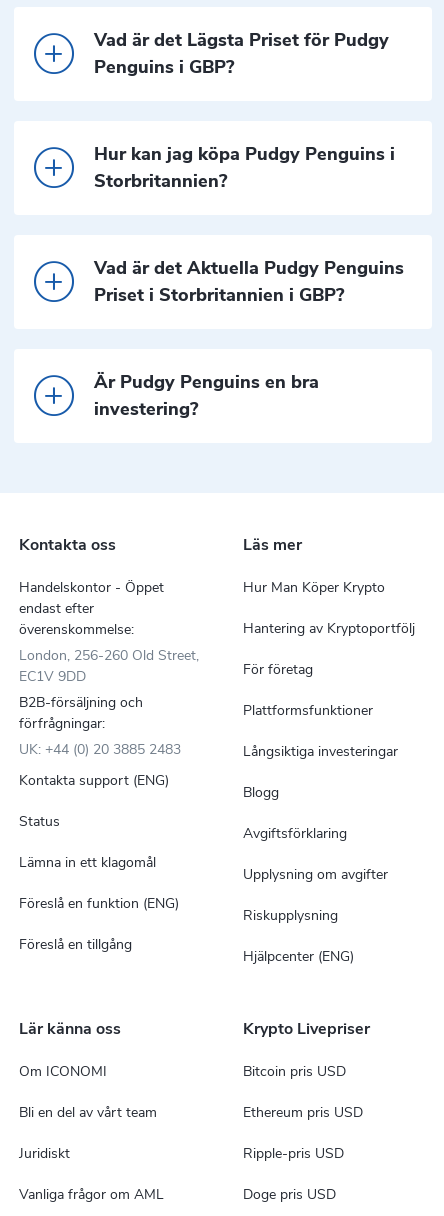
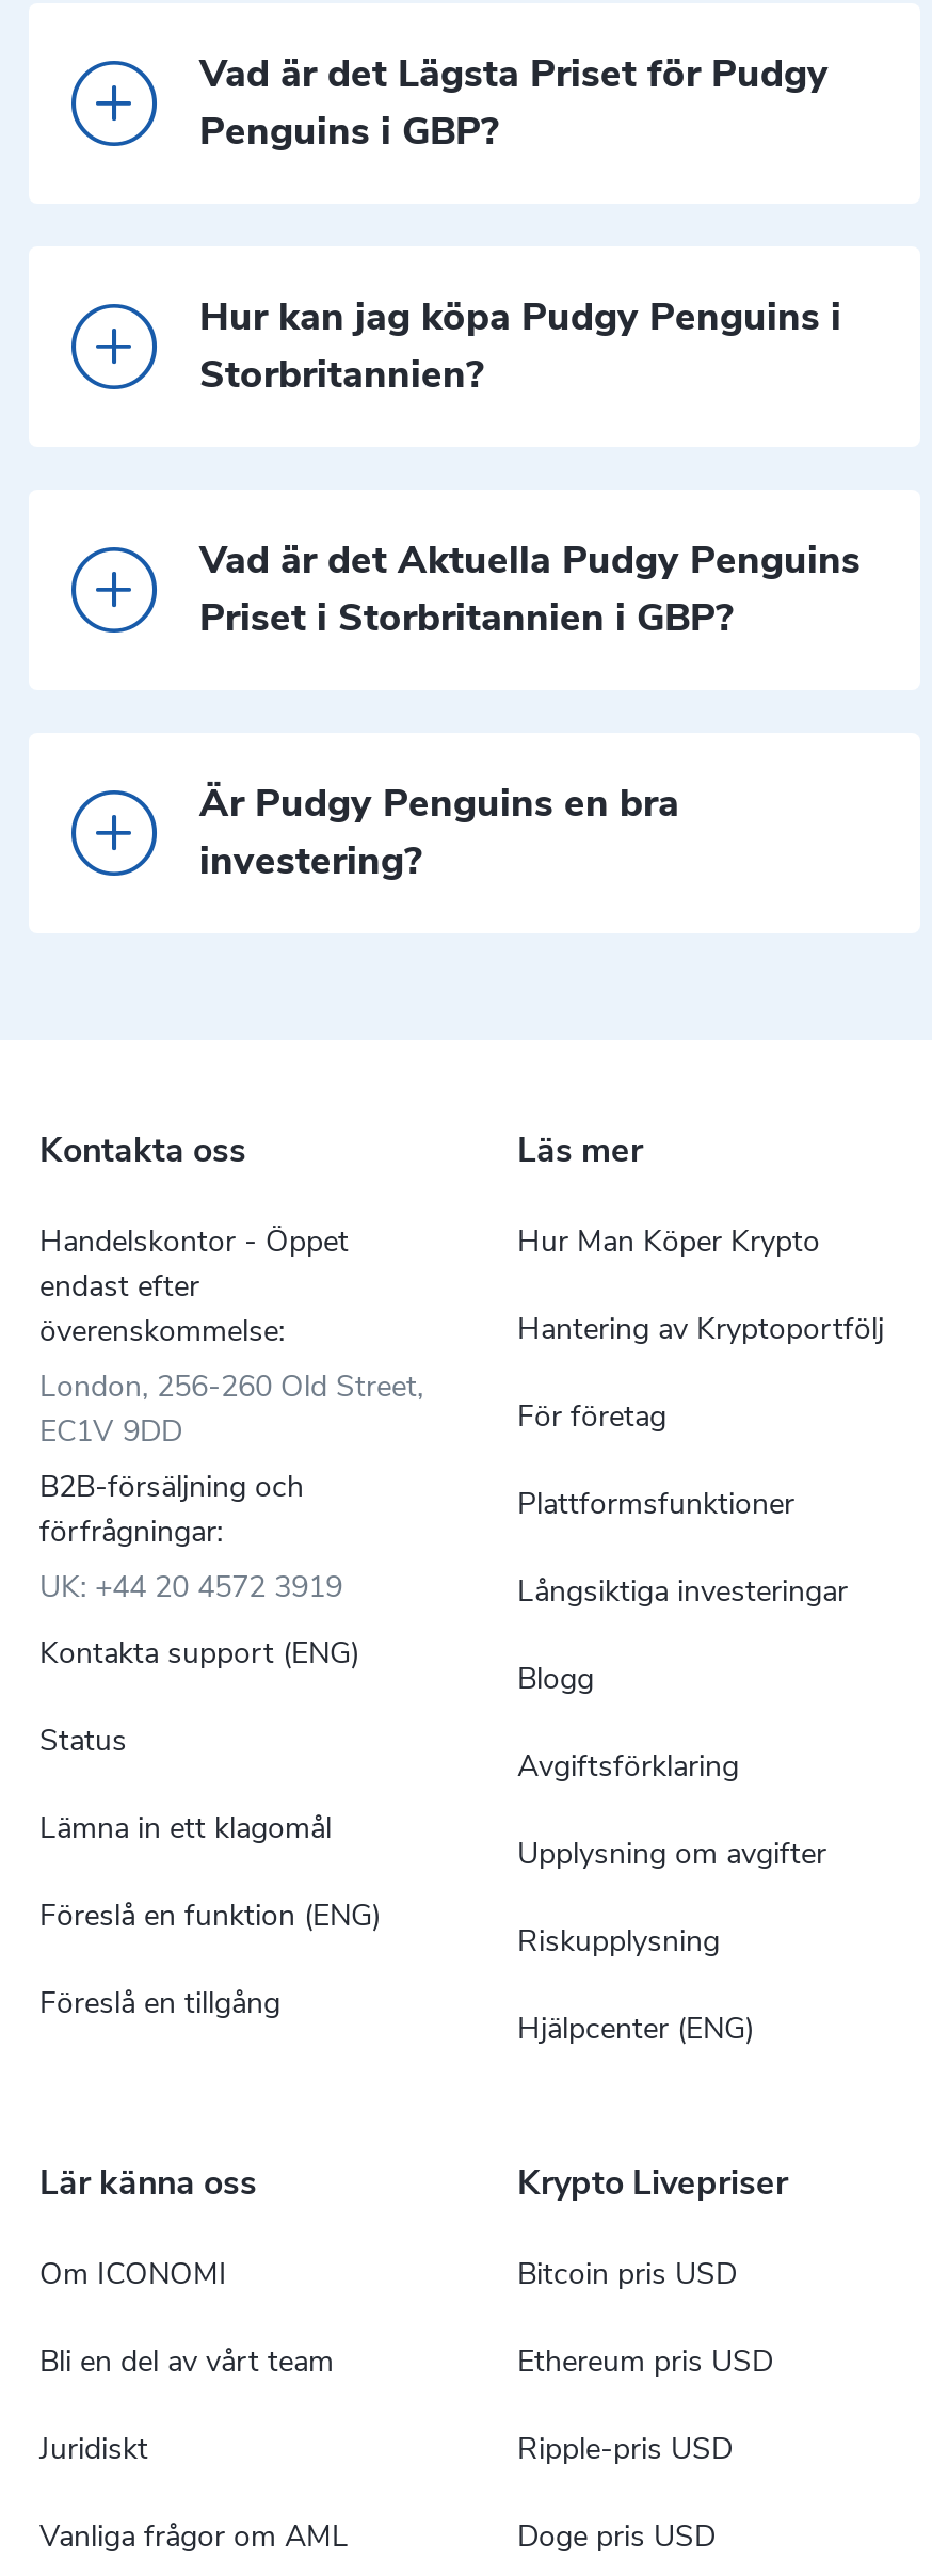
[19,740,181,759] UK: +44 (0) 20 3885 2483 -> [39,1567,342,1607] UK: +44 20 4572 3919

